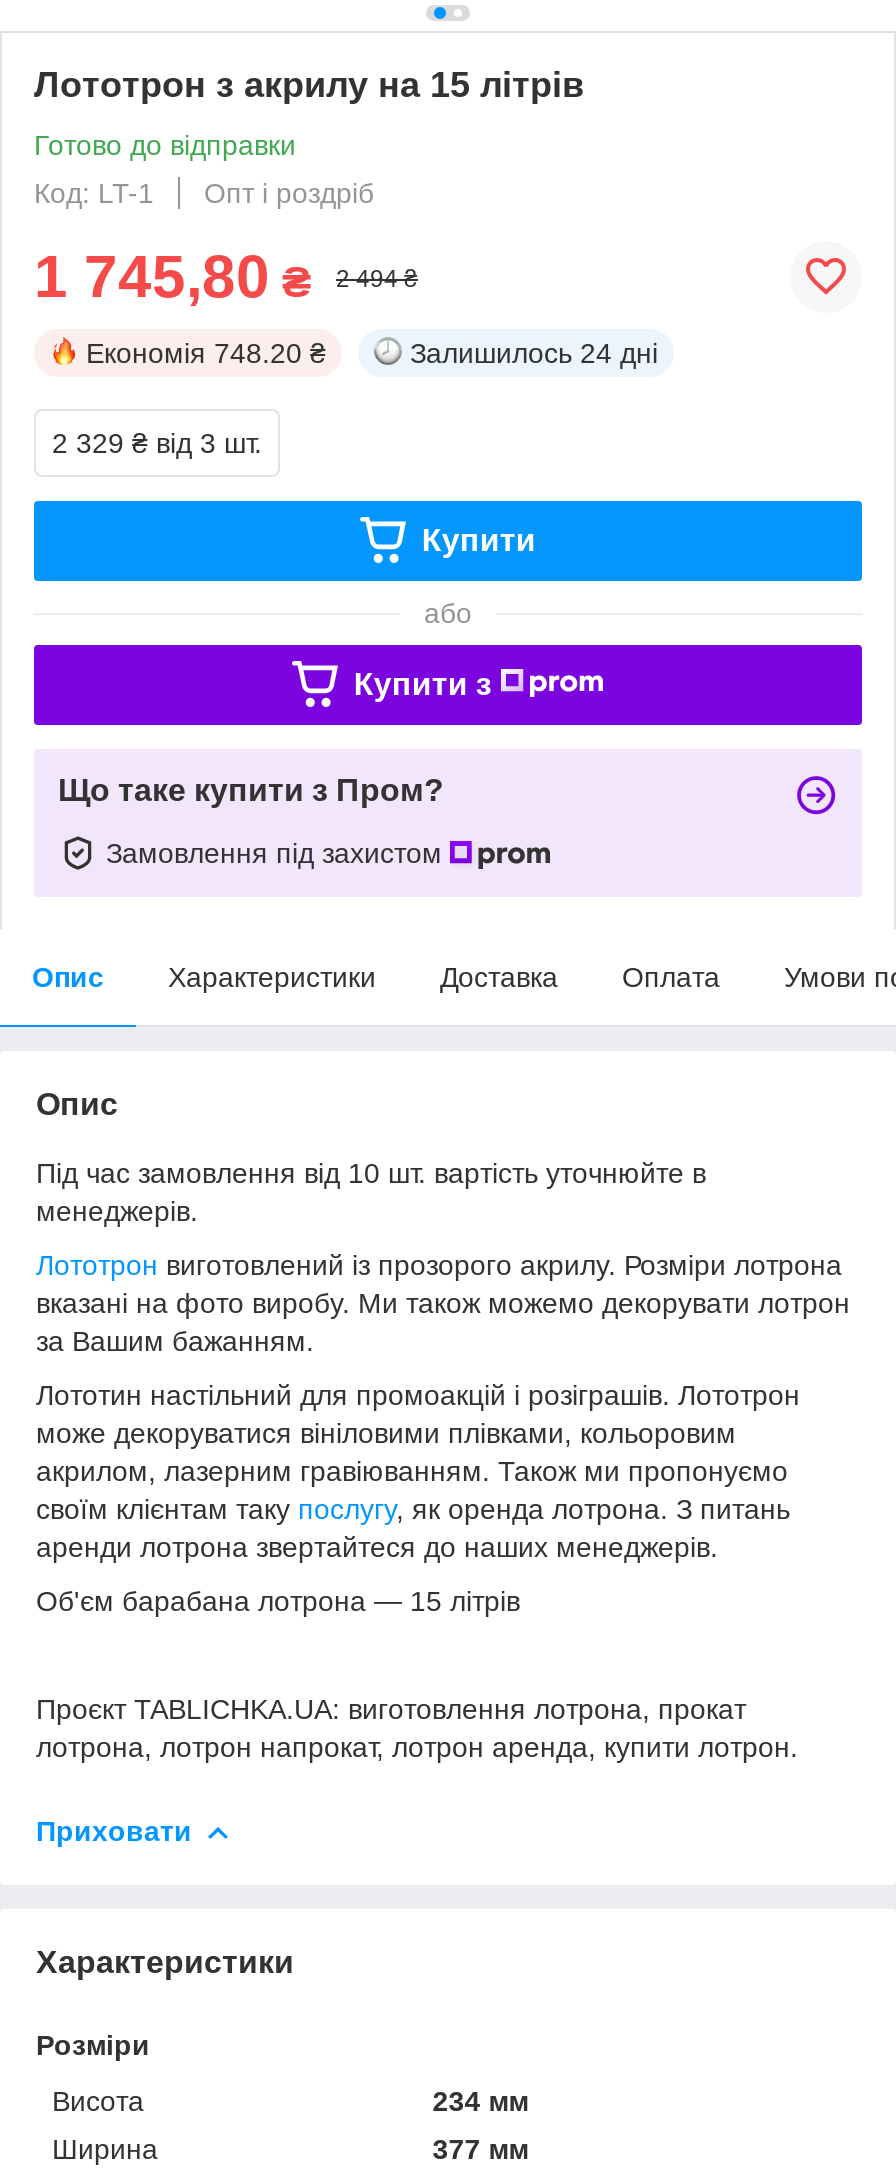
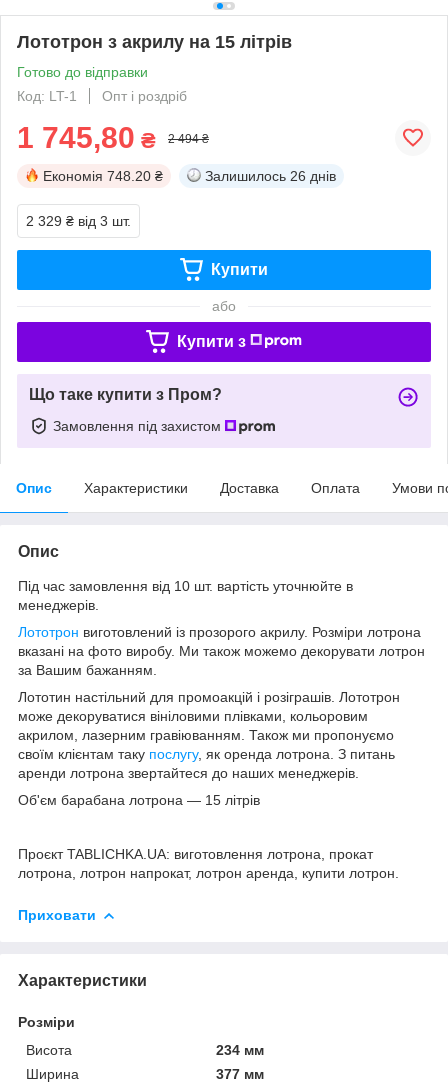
[410,337,658,369] Залишилось 24 дні -> [205,168,336,184] Залишилось 26 днів

